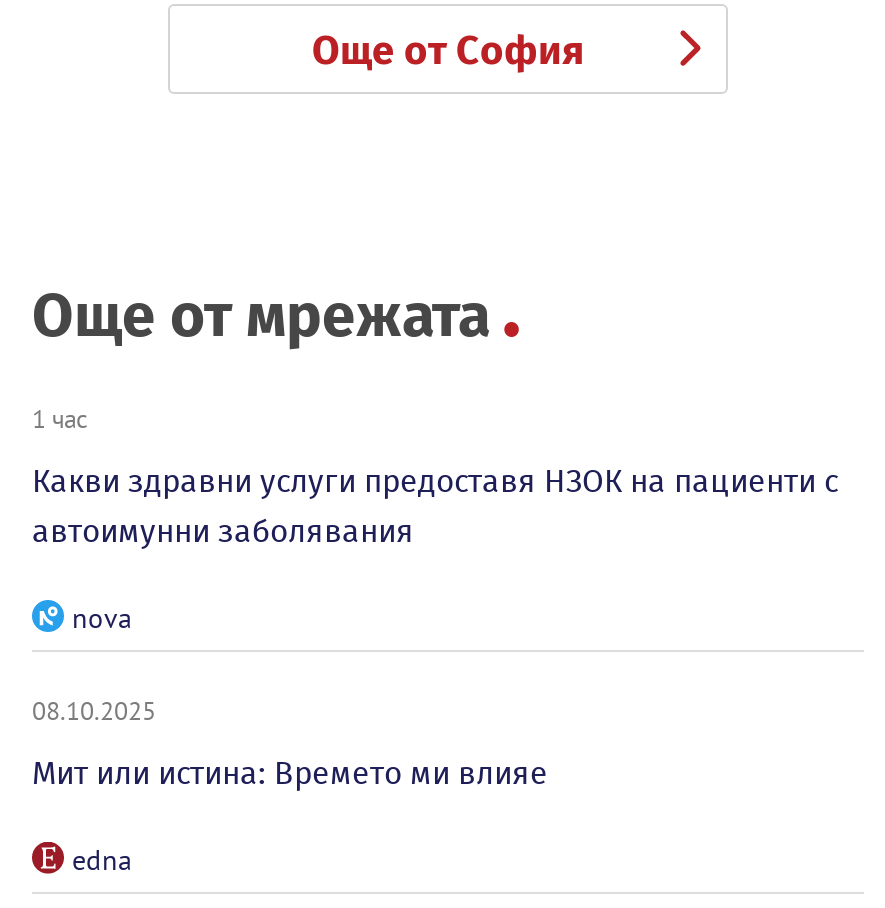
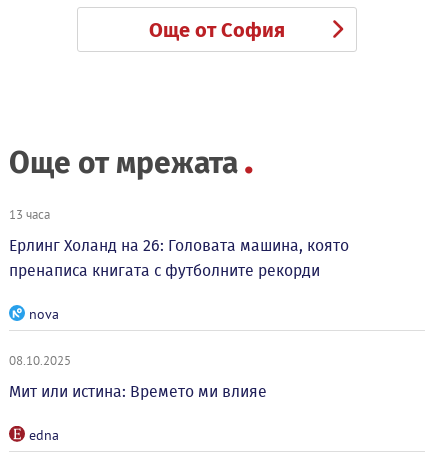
[32,402,88,434] 1 час -> [9,206,50,222] 13 часа
[32,462,838,550] Какви здравни услуги предоставя НЗОК на пациенти с | автоимунни заболявания -> [9,236,349,280] Ерлинг Холанд на 26: Головата машина, която | пренаписа книгата с футболните рекорди

